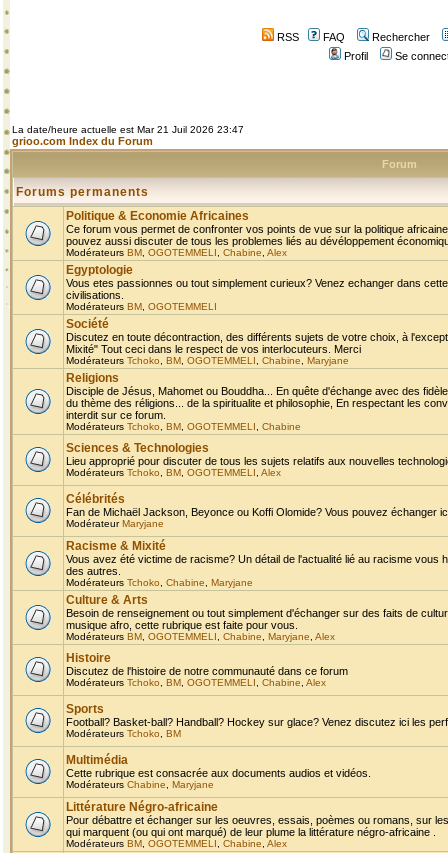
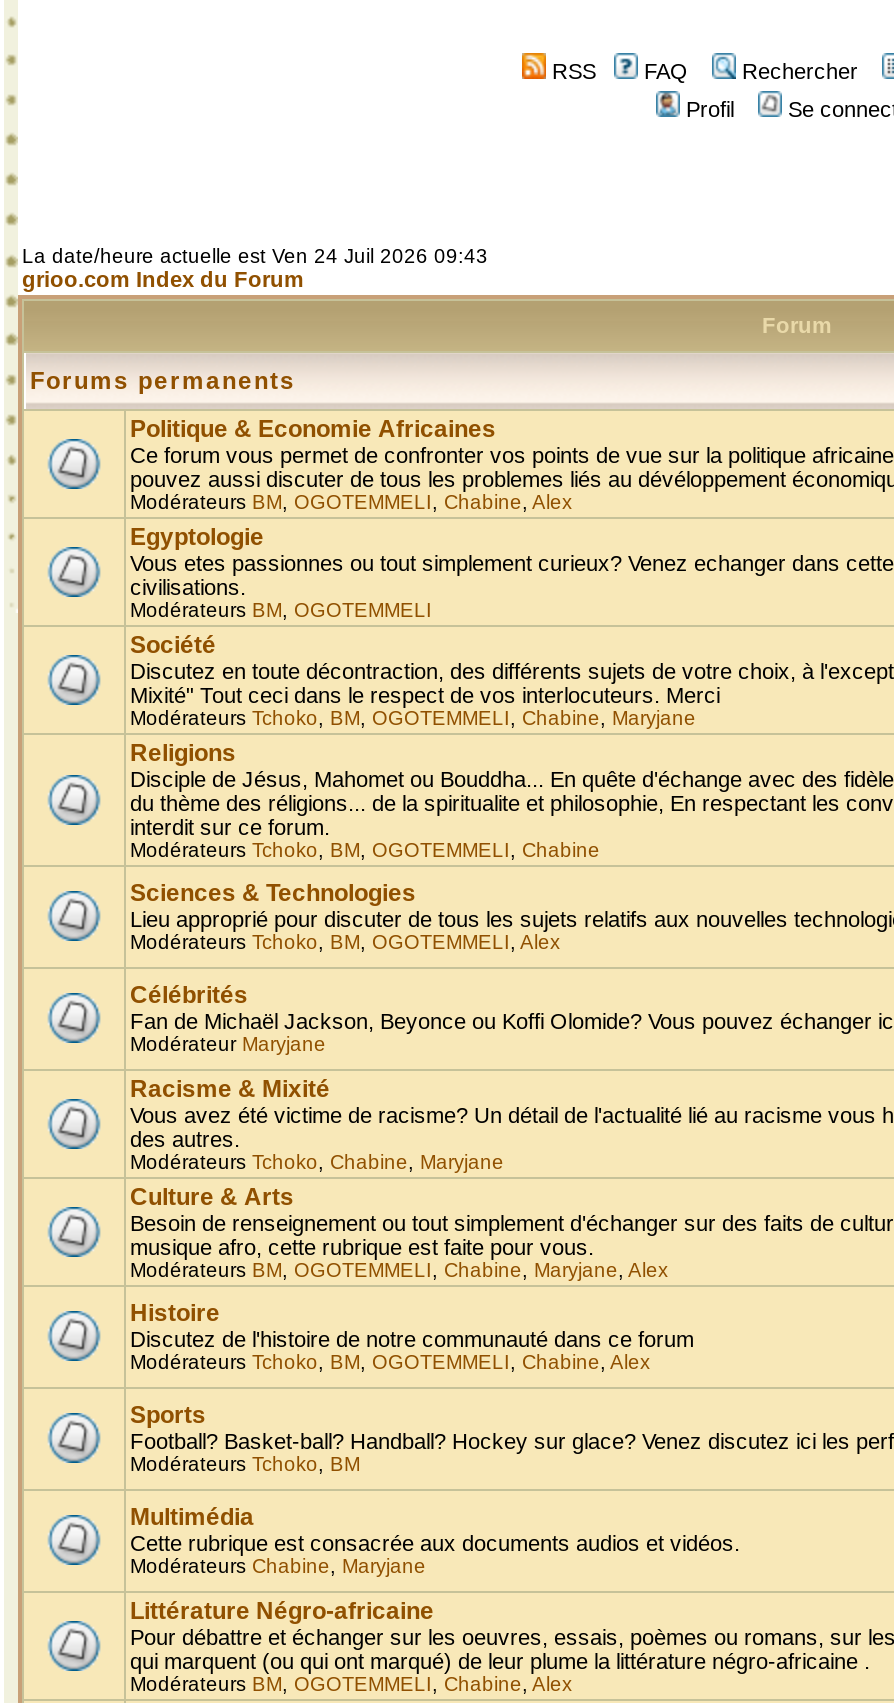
[12,124,244,135] La date/heure actuelle est Mar 21 Juil 2026 23:47 -> [22,245,488,267] La date/heure actuelle est Ven 24 Juil 2026 09:43

